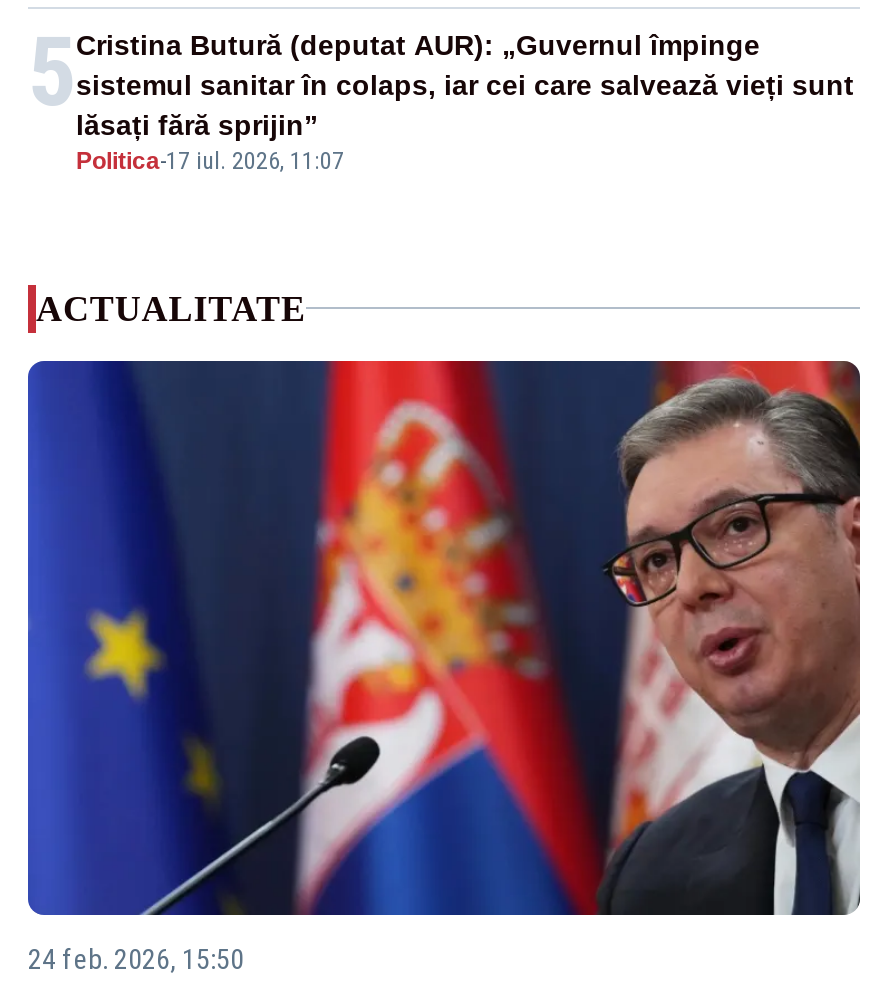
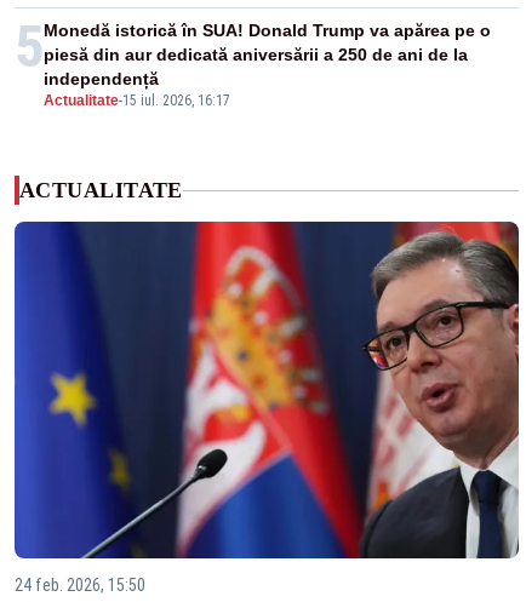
[76,28,854,140] Cristina Butură (deputat AUR): „Guvernul împinge | sistemul sanitar în colaps, iar cei care salvează vieți sunt | lăsați fără sprijin” -> [44,21,491,89] Monedă istorică în SUA! Donald Trump va apărea pe o | piesă din aur dedicată aniversării a 250 de ani de la | independență
[76,146,344,174] Politica-17 iul. 2026, 11:07 -> [44,92,230,109] Actualitate-15 iul. 2026, 16:17

